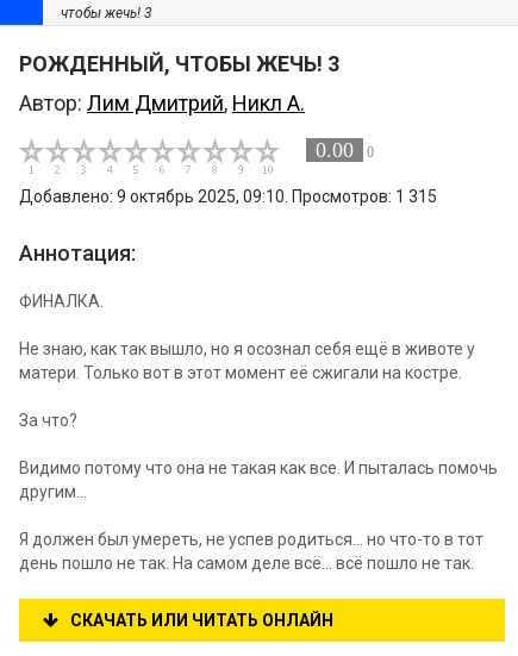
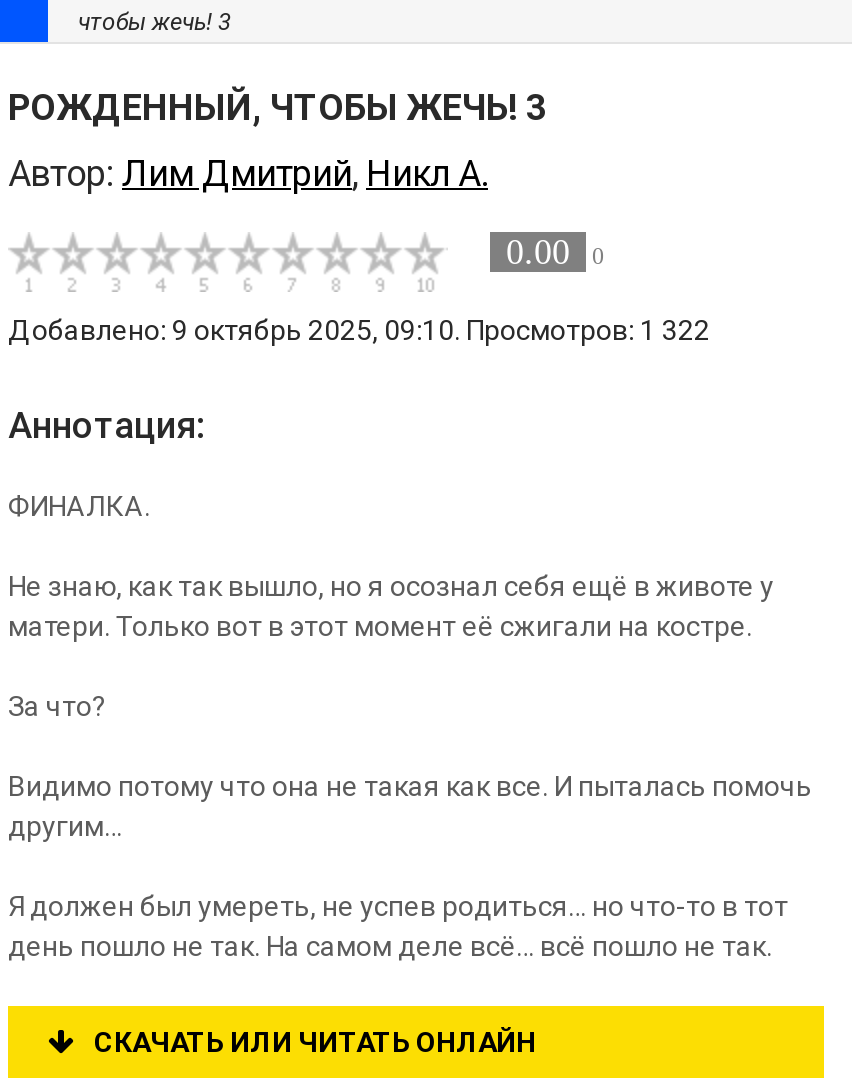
[19,187,437,206] Добавлено: 9 октябрь 2025, 09:10. Просмотров: 1 315 -> [8,314,710,346] Добавлено: 9 октябрь 2025, 09:10. Просмотров: 1 322

